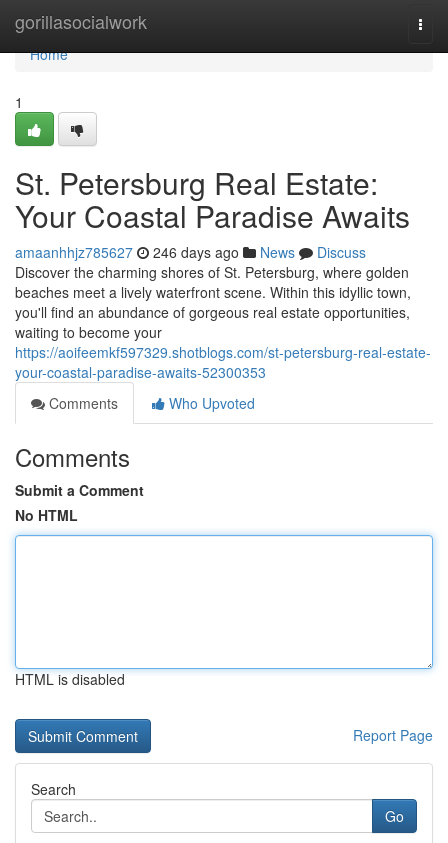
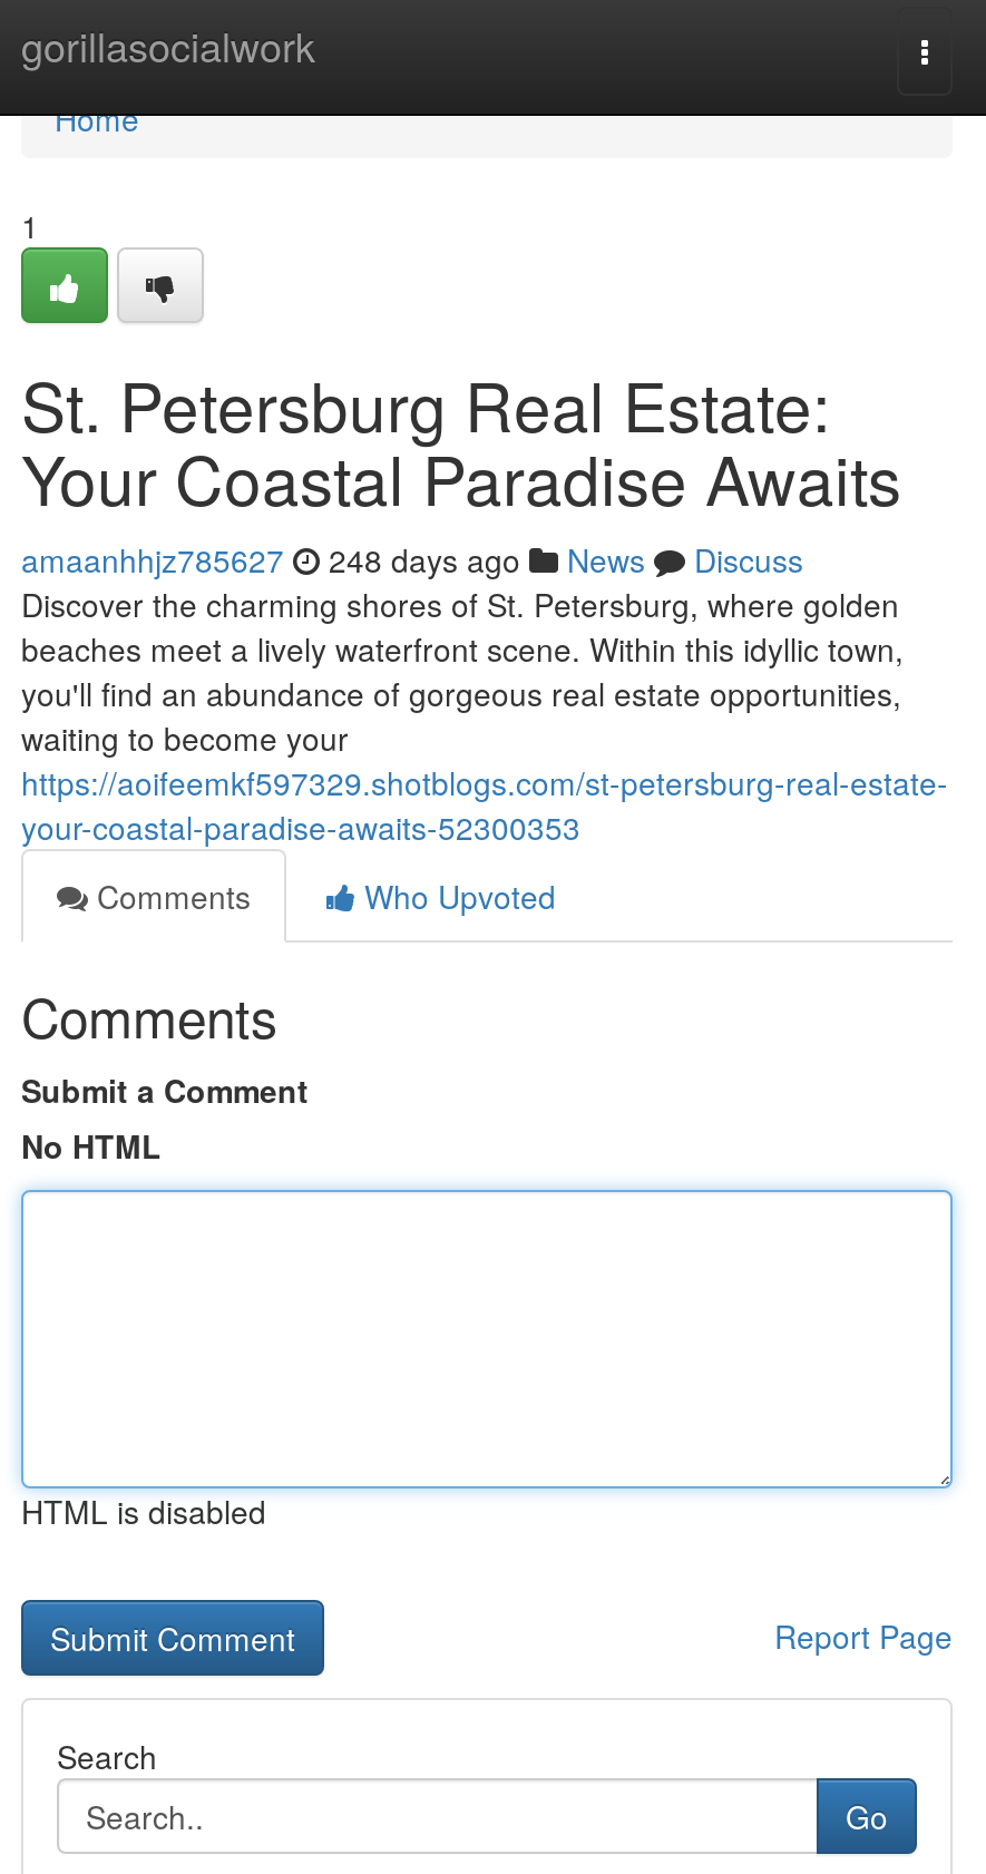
[15,242,366,262] amaanhhjz785627 246 days ago News Discuss -> [21,537,803,582] amaanhhjz785627 248 days ago News Discuss

